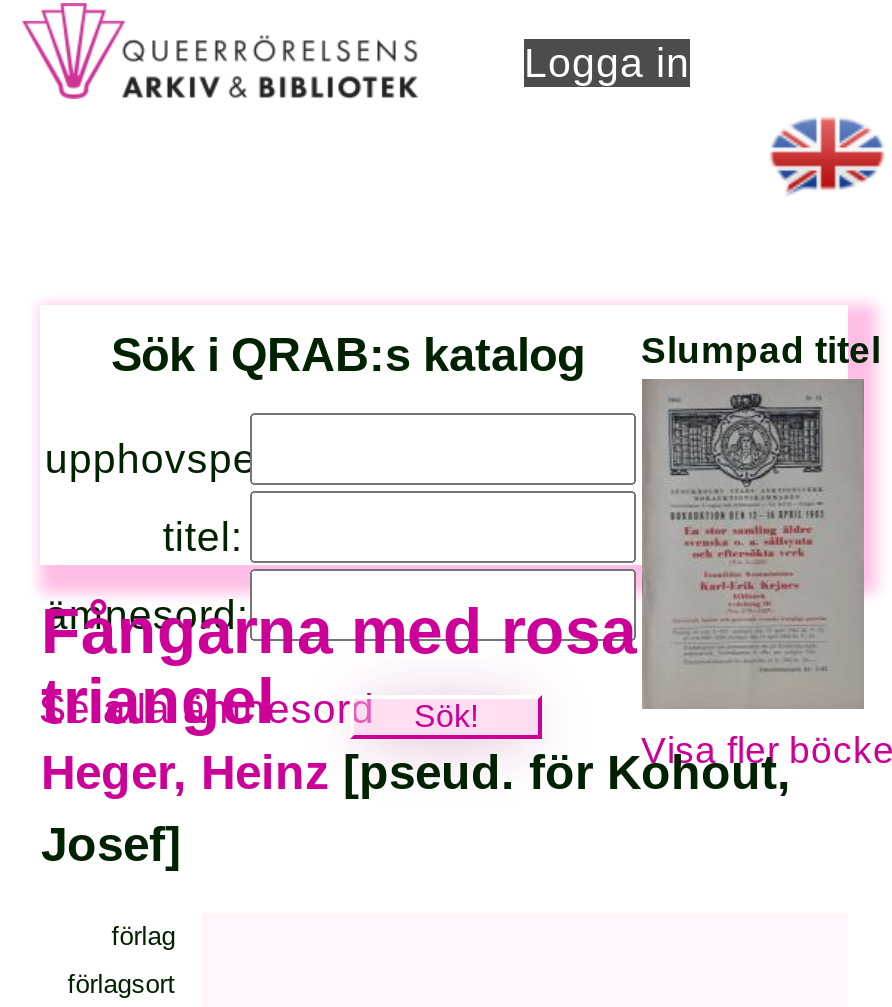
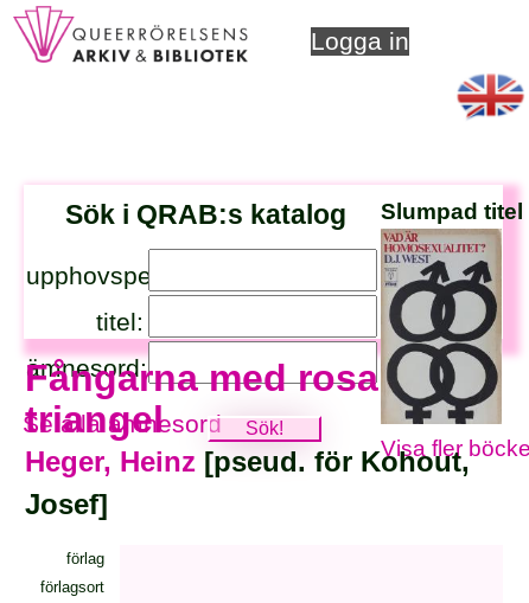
[644,377,866,711] [image] -> [382,229,512,424] [image]

